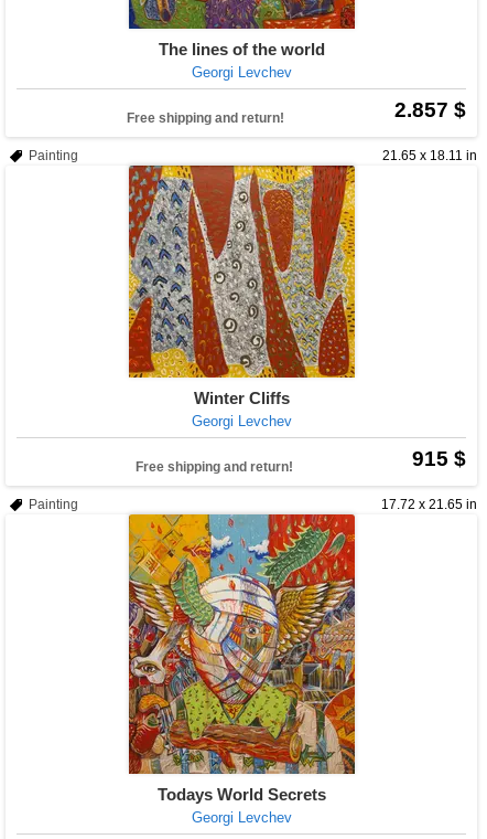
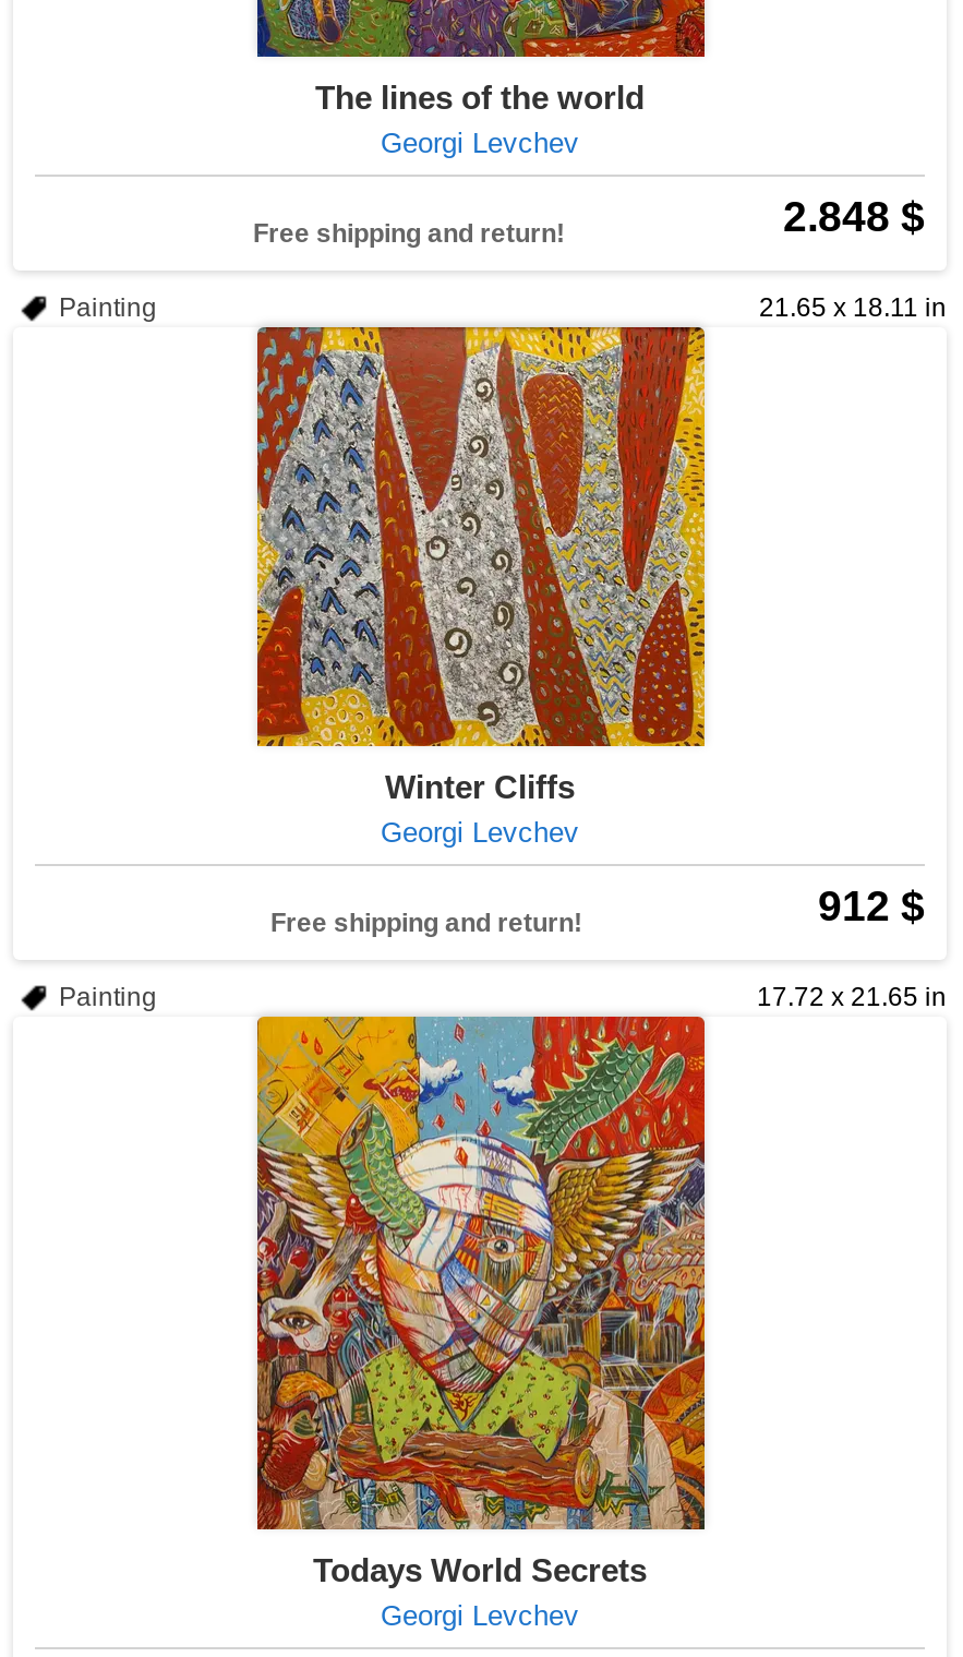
[394,97,466,121] 2.857 $ -> [783,192,925,240] 2.848 $
[412,446,466,470] 915 $ -> [818,881,925,929] 912 $

